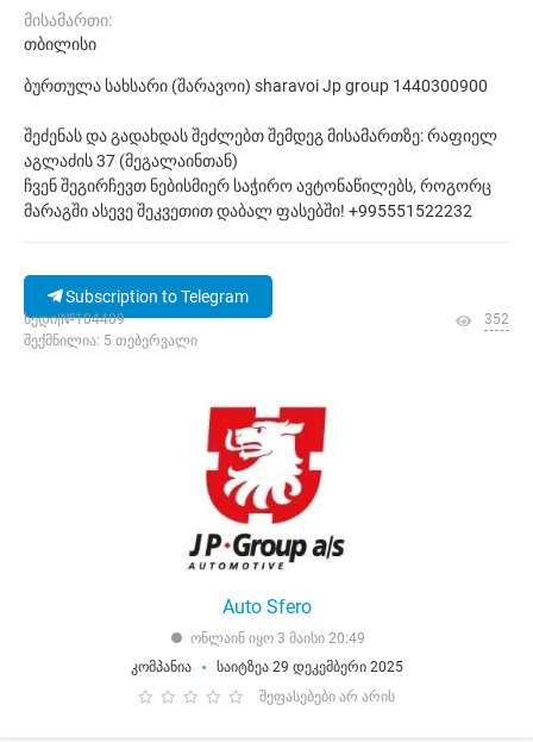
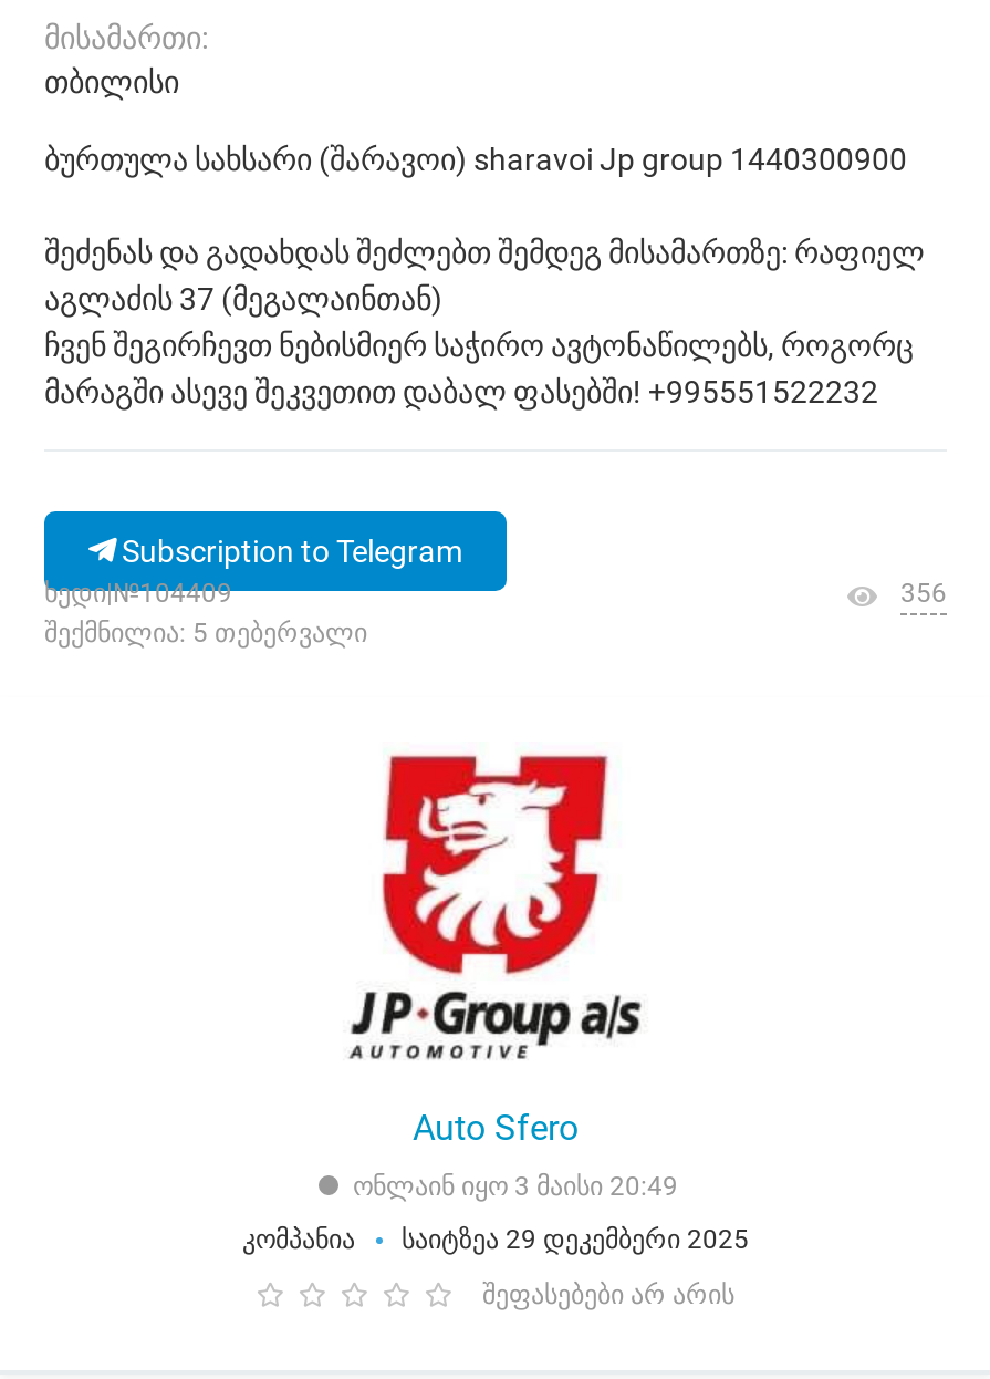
[484,311,509,328] 352 -> [900,578,947,609] 356

